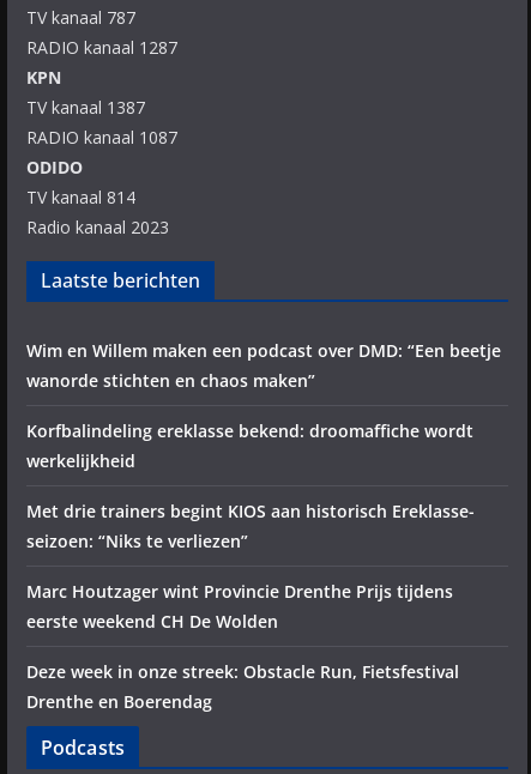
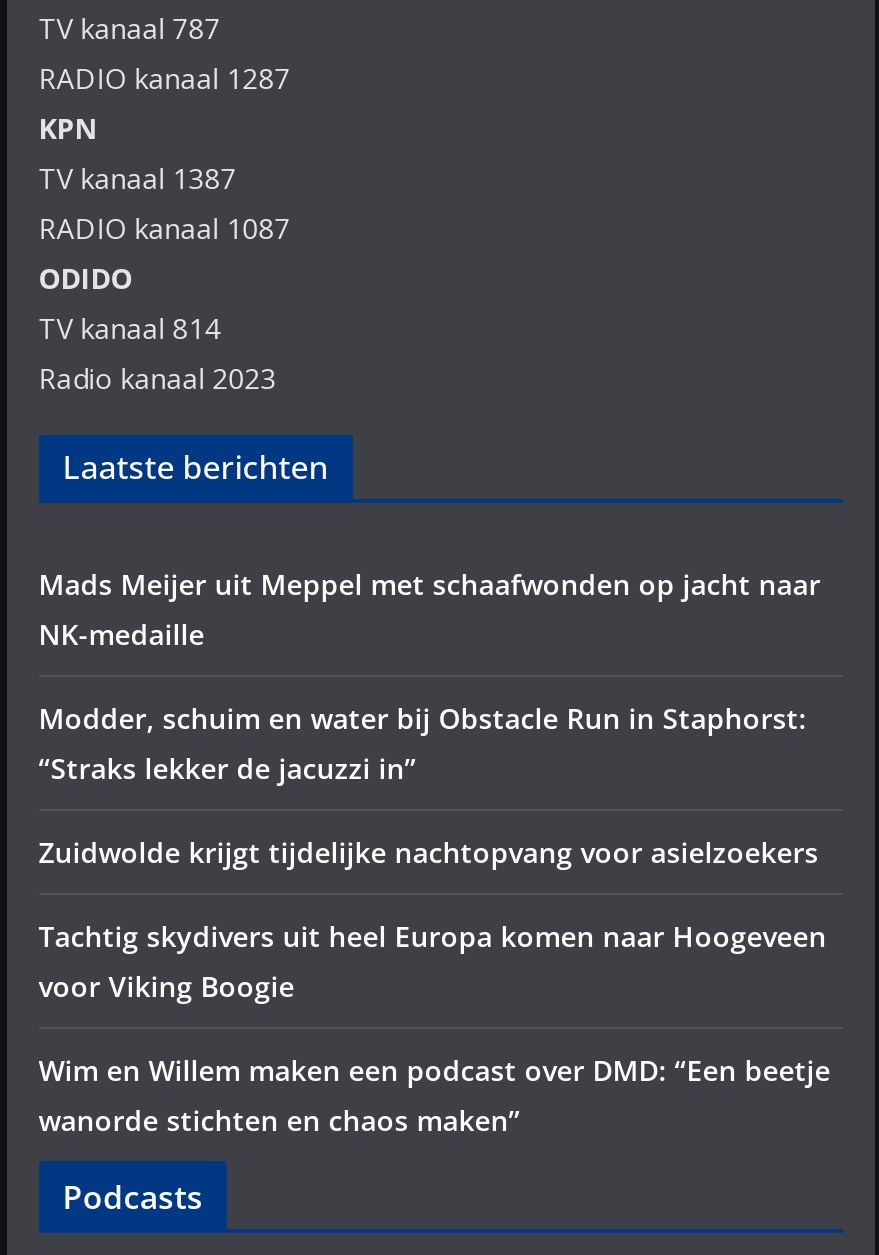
none -> [38,565,826,1005] Mads Meijer uit Meppel met schaafwonden op jacht naar | NK-medaille | Modder, schuim en water bij Obstacle Run in Staphorst: | “Straks lekker de jacuzzi in” | Zuidwolde krijgt tijdelijke nachtopvang voor asielzoekers | Tachtig skydivers uit heel Europa komen naar Hoogeveen | voor Viking Boogie
moved [26,339,501,392] -> [38,1051,830,1139]: Wim en Willem maken een podcast over DMD: “Een beetje | wanorde stichten en chaos maken”
[26,419,474,713] Korfbalindeling ereklasse bekend: droomaffiche wordt | werkelijkheid | Met drie trainers begint KIOS aan historisch Ereklasse- | seizoen: “Niks te verliezen” | Marc Houtzager wint Provincie Drenthe Prijs tijdens | eerste weekend CH De Wolden | Deze week in onze streek: Obstacle Run, Fietsfestival | Drenthe en Boerendag -> none

